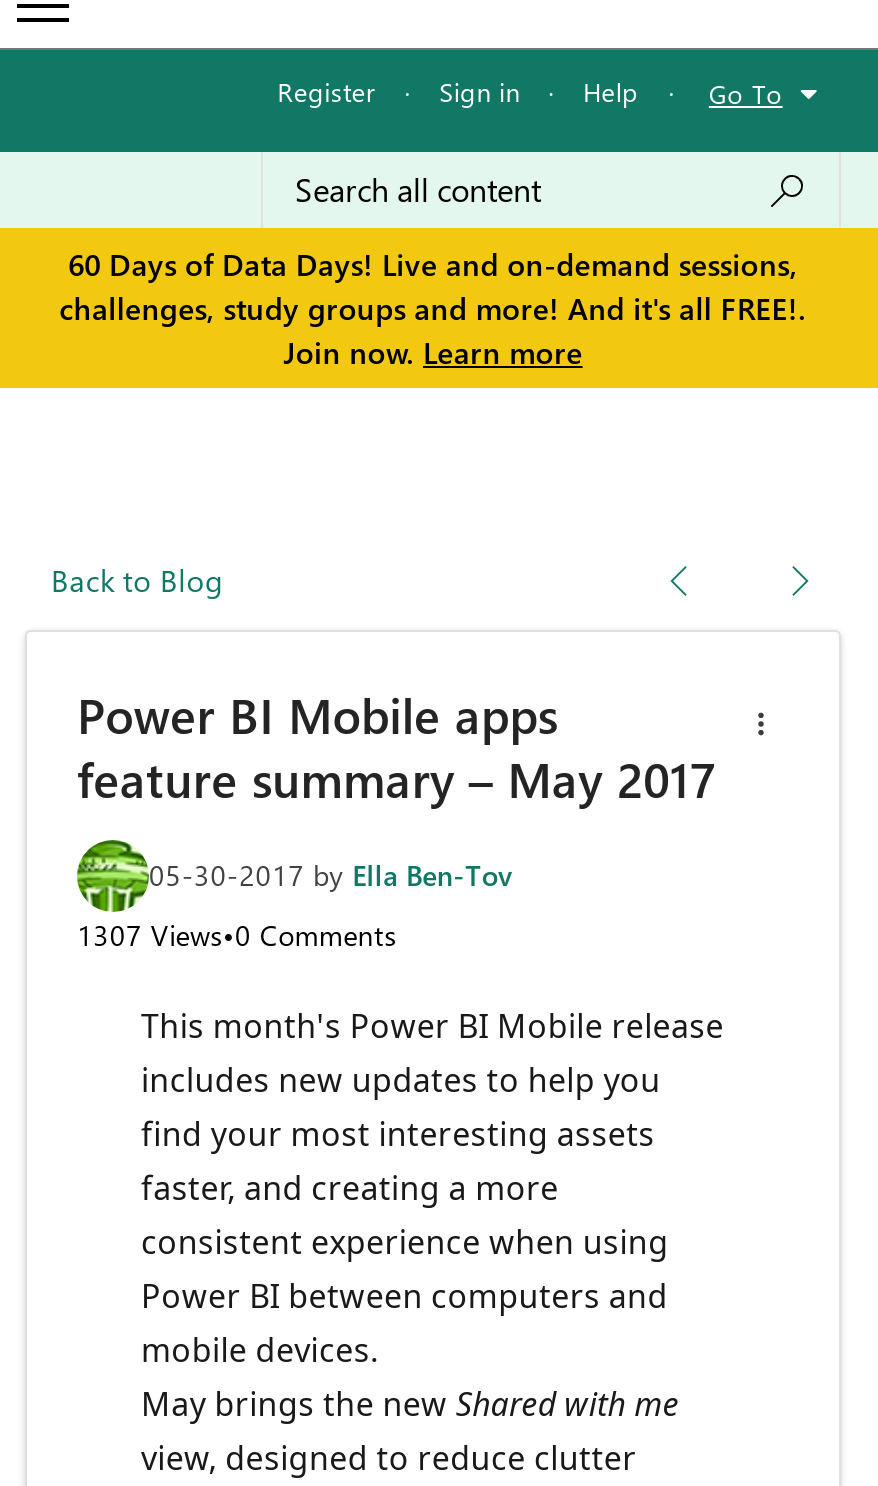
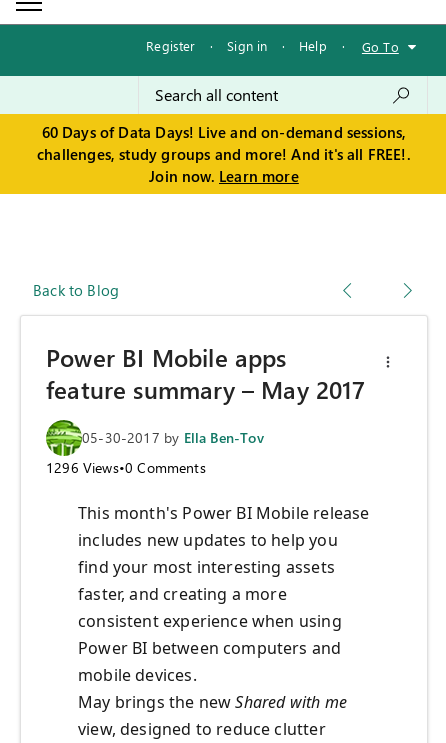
[77,917,397,955] 1307 Views•0 Comments -> [46,458,206,477] 1296 Views•0 Comments

